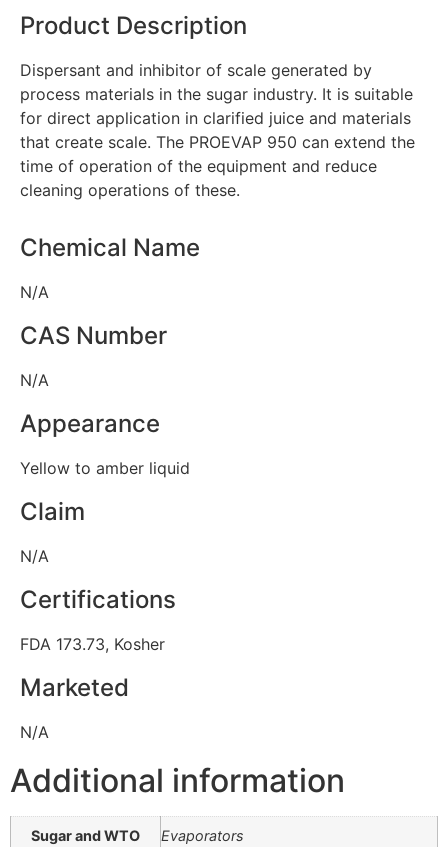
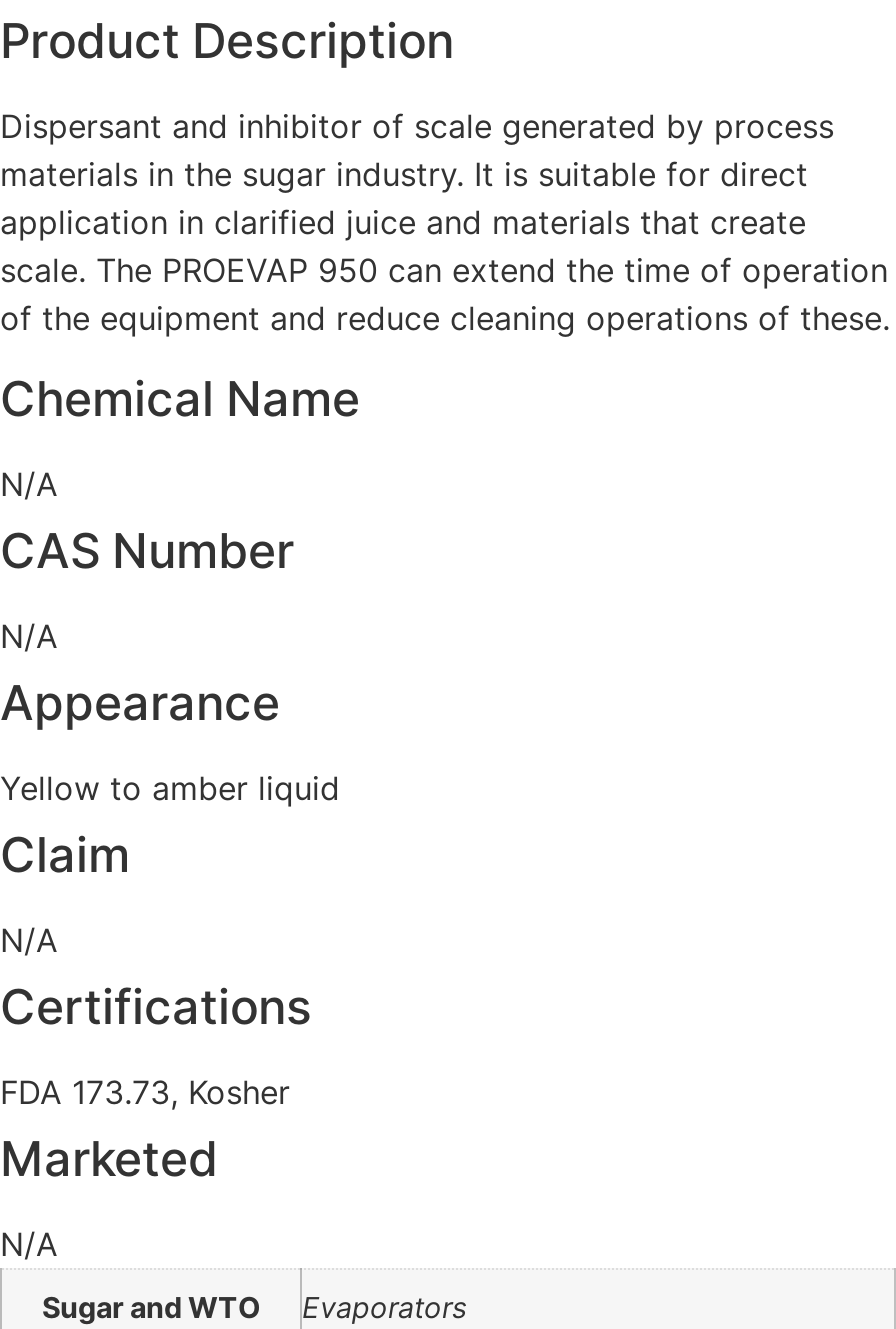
[10,761,345,800] Additional information -> none

